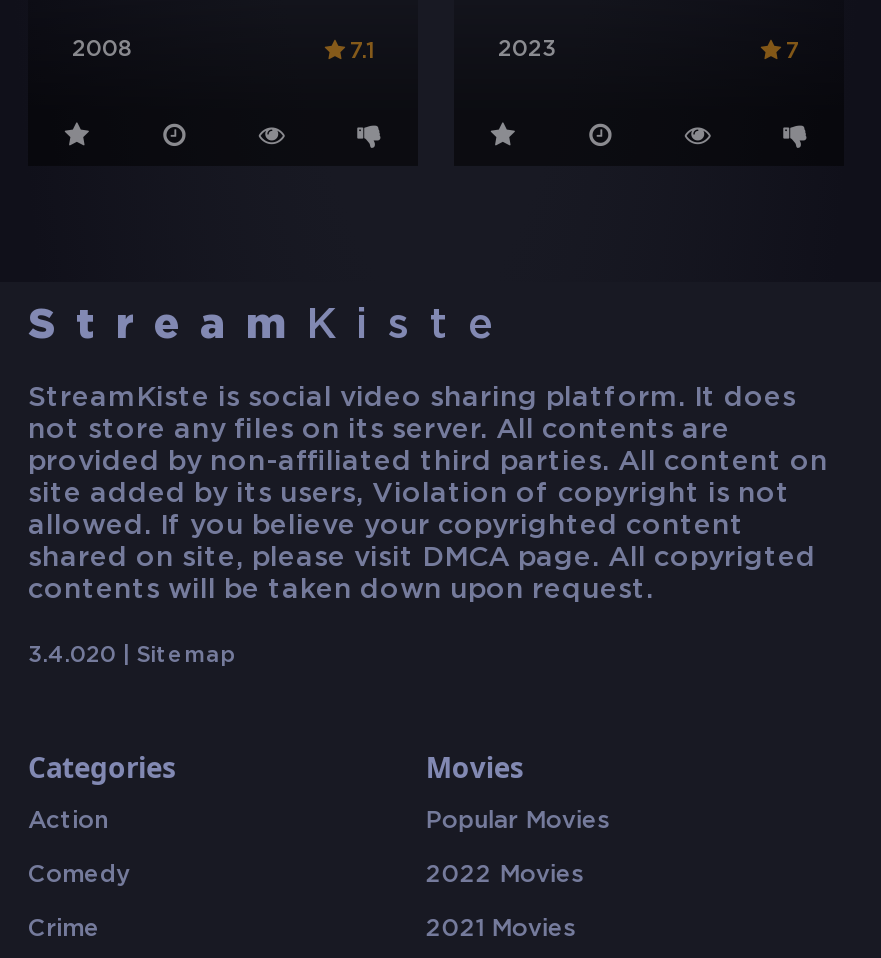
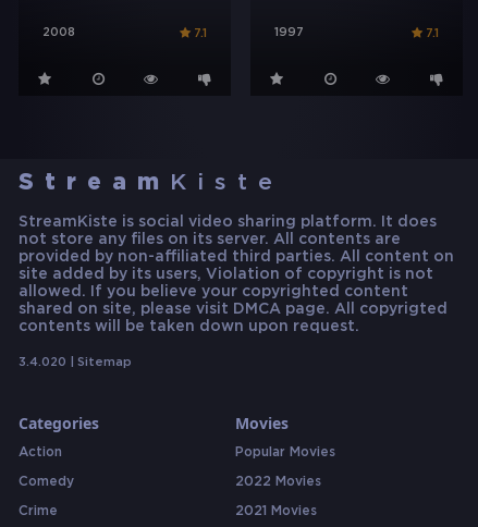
[498,41,800,63] 2023 | 7 -> [274,28,439,40] 1997 | 7.1

